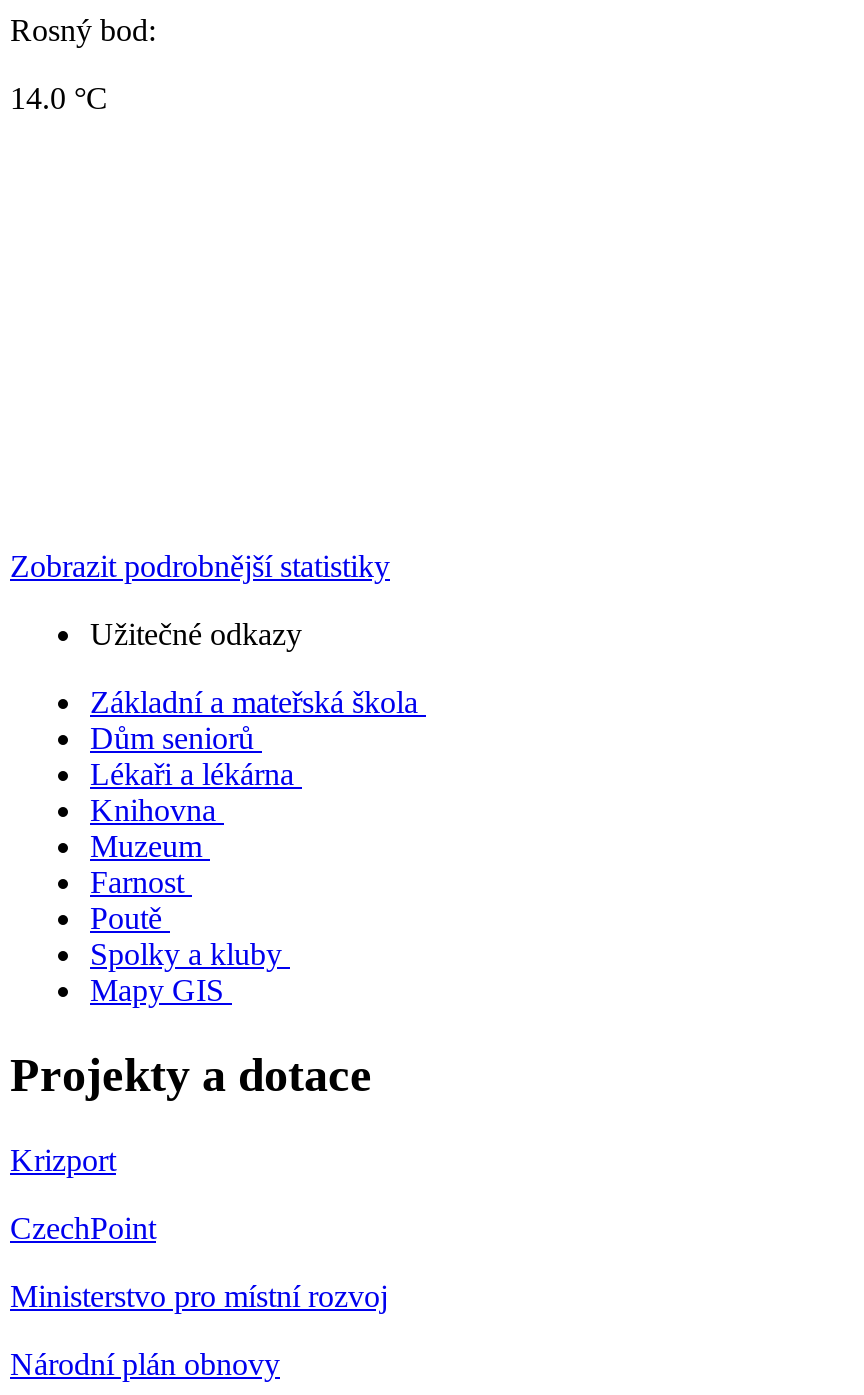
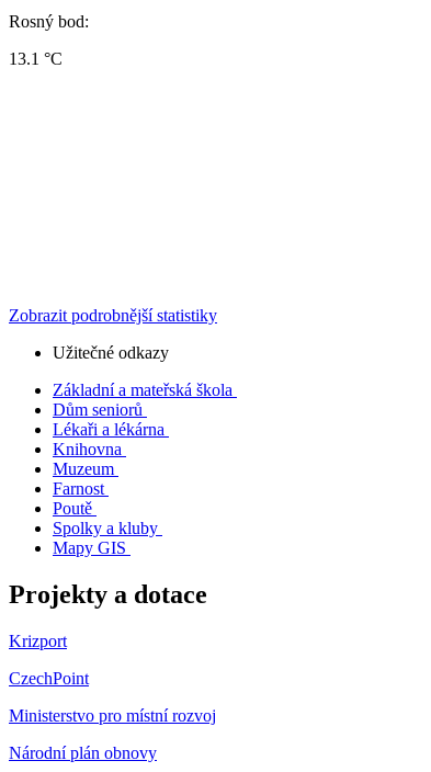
[10,81,108,115] 14.0 °C -> [9,49,63,68] 13.1 °C

